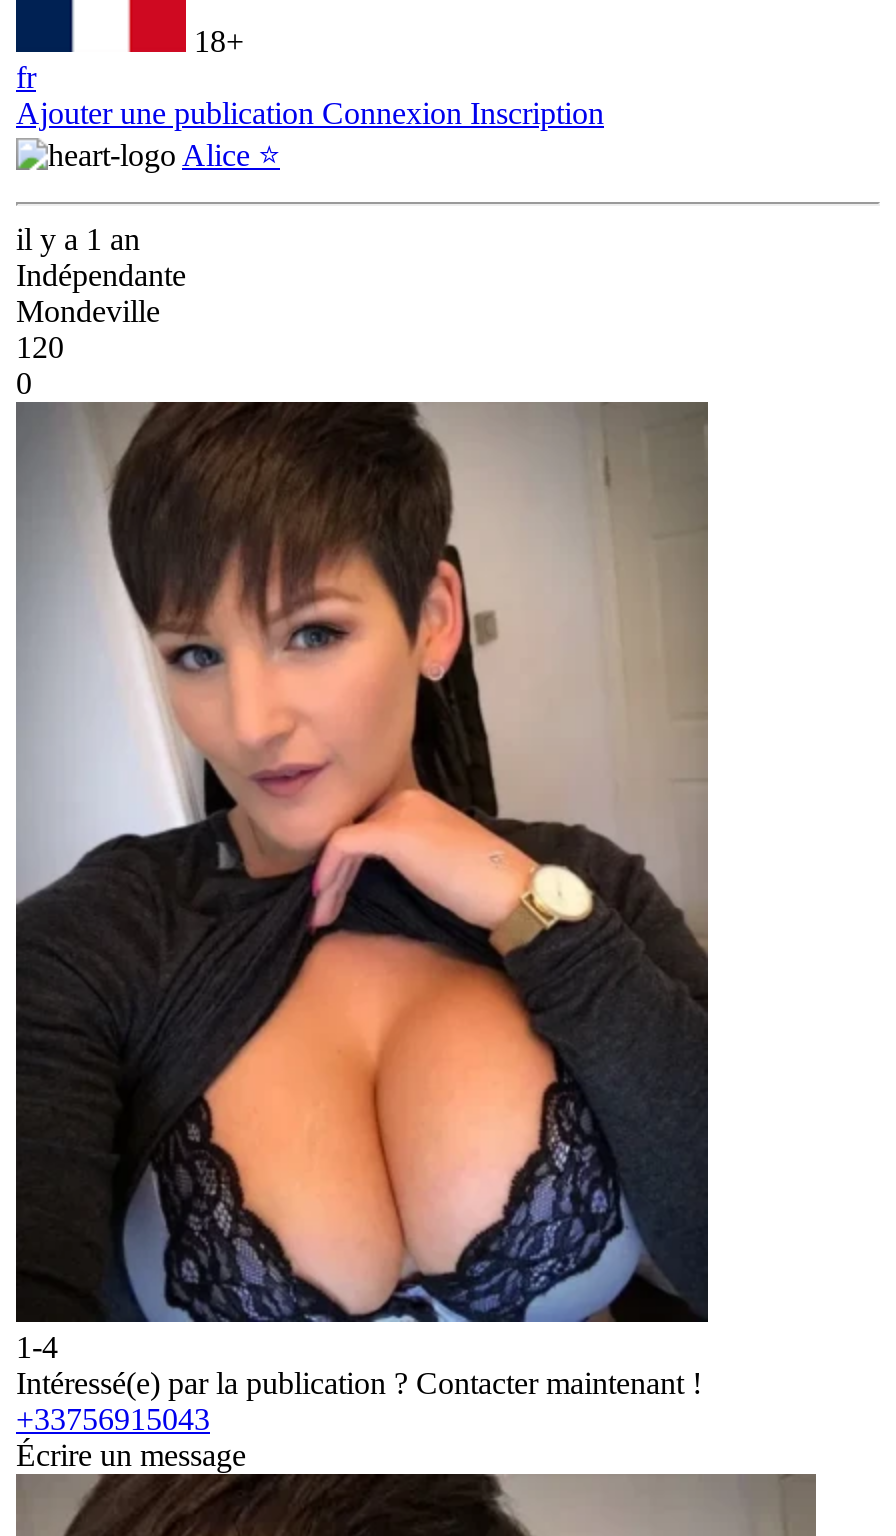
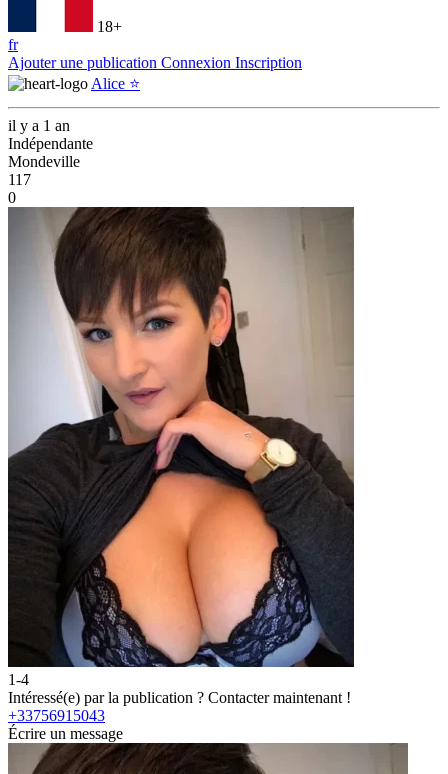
[16,330,64,364] 120 -> [8,171,31,188] 117

